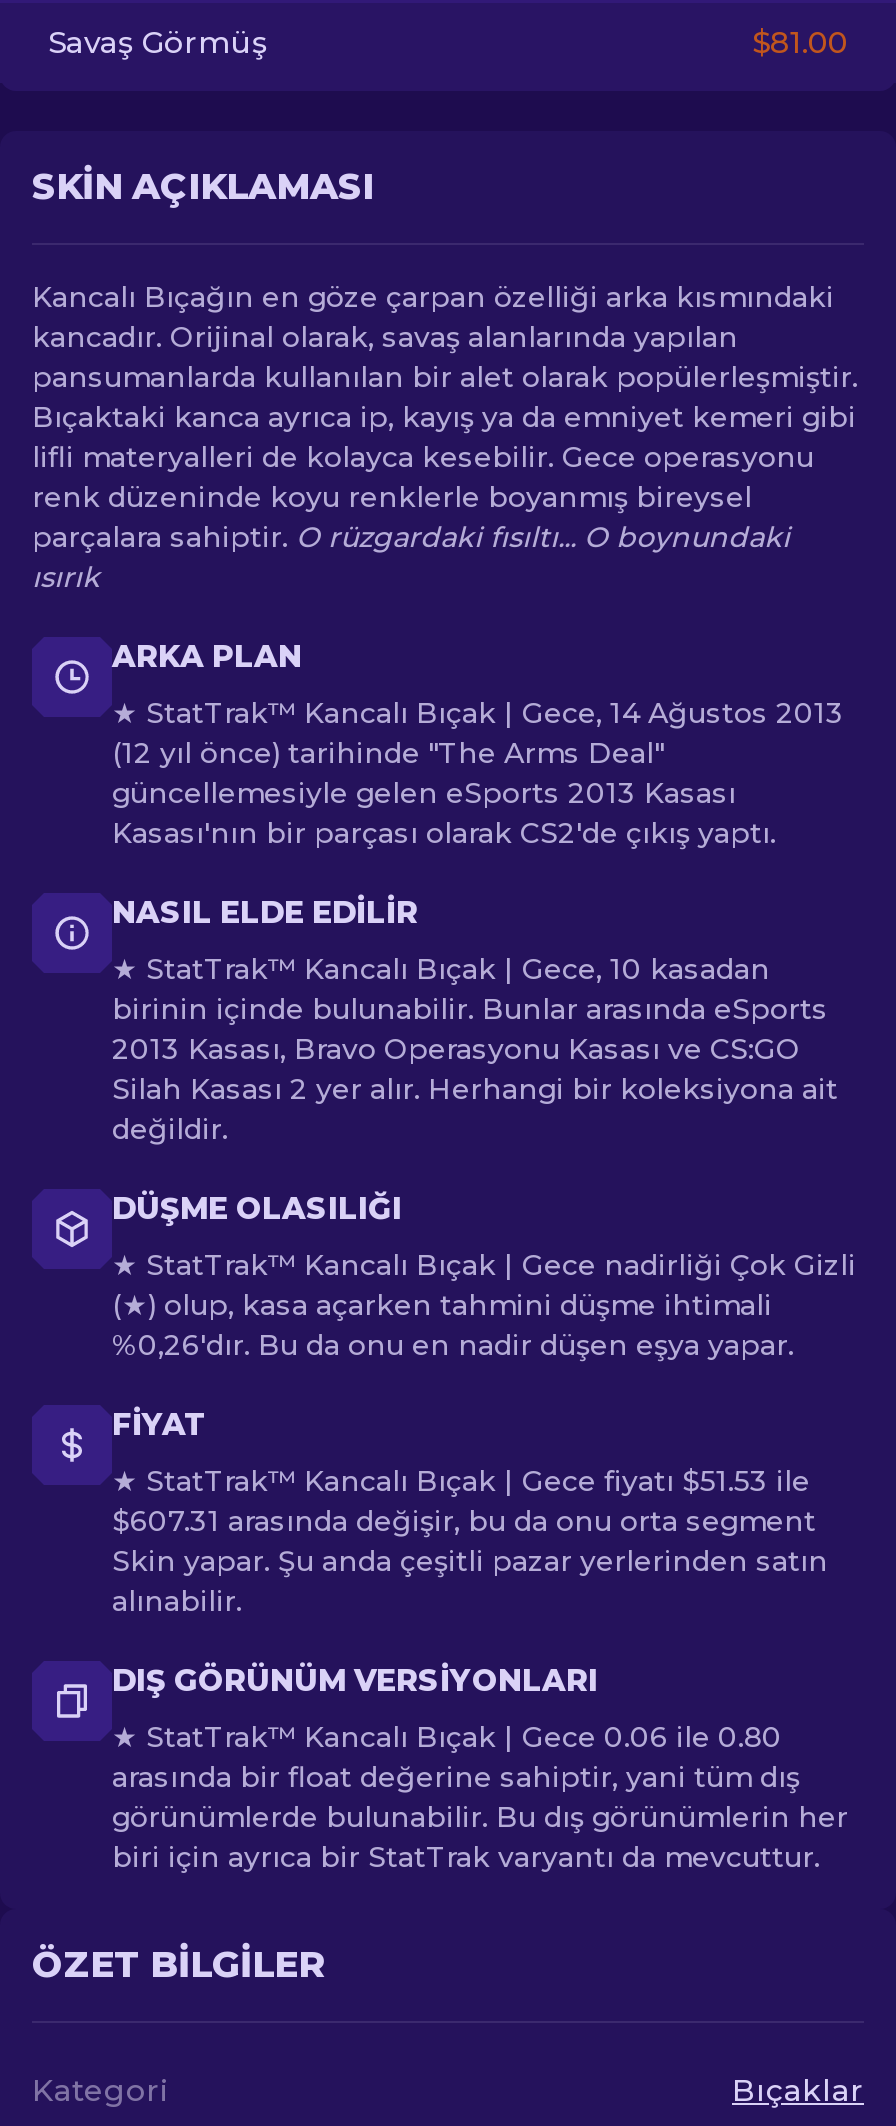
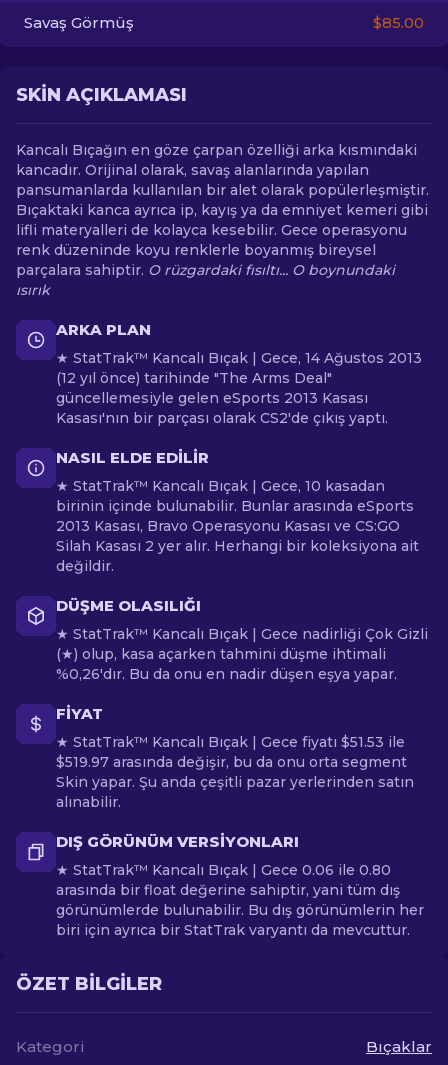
[752,23,848,61] $81.00 -> [373,13,424,32] $85.00
[112,1503,816,1539] $607.31 arasında değişir, bu da onu orta segment -> [56,753,407,771] $519.97 arasında değişir, bu da onu orta segment

